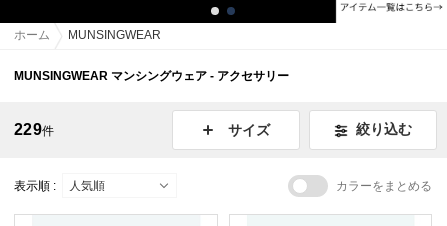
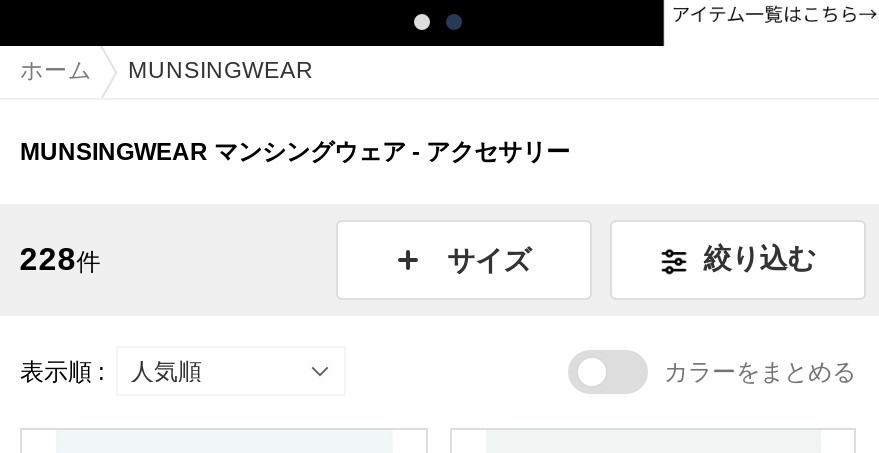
[14,121,55,138] 229件 -> [20,242,102,276] 228件

